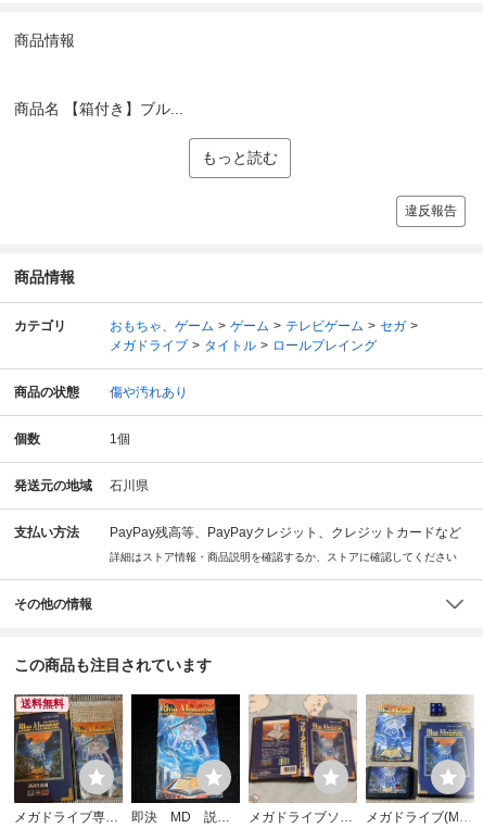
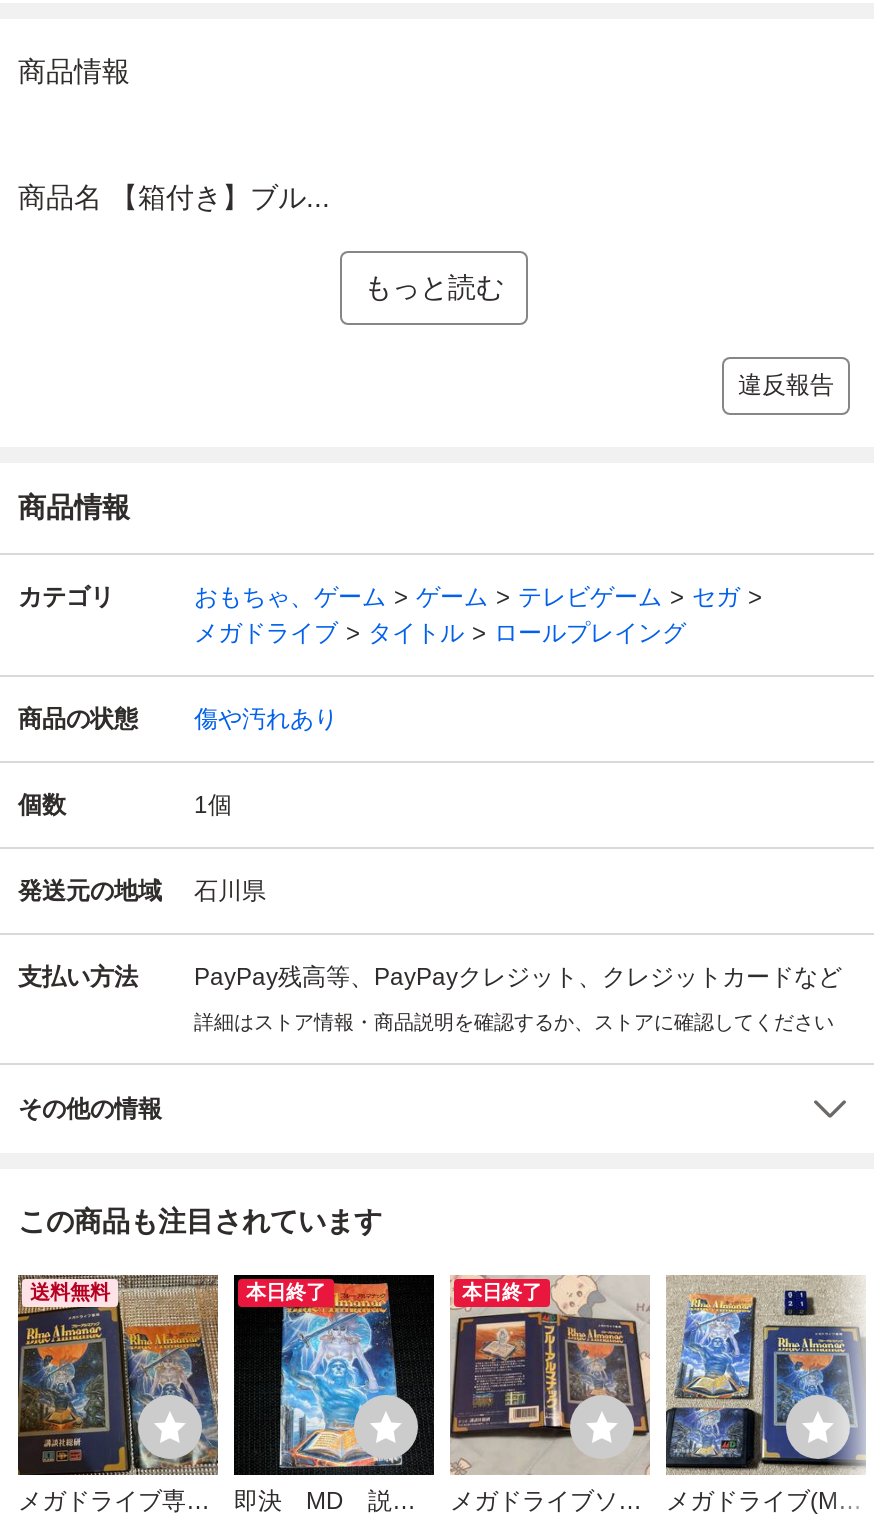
none -> [246,1281,326,1303] 本日終了
none -> [462,1281,542,1303] 本日終了

